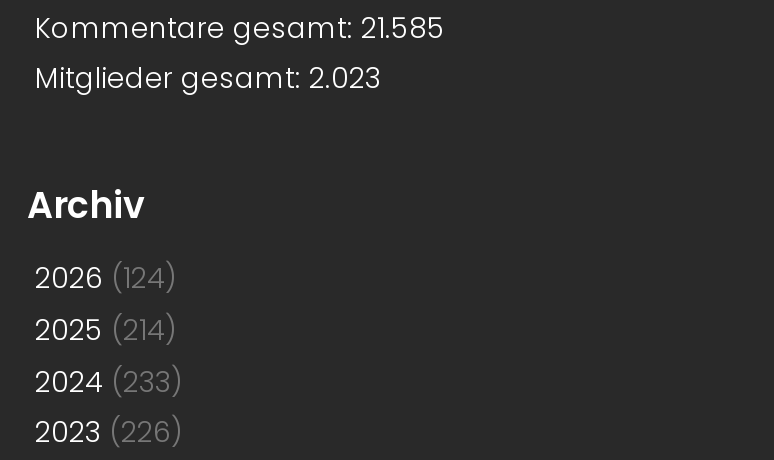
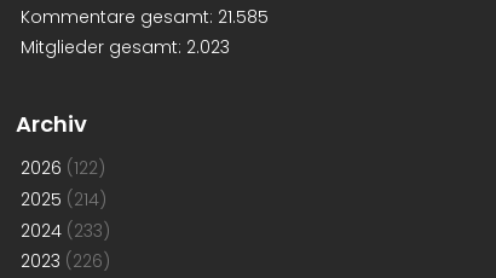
[35,258,177,298] 2026 (124) -> [21,156,105,180] 2026 (122)

